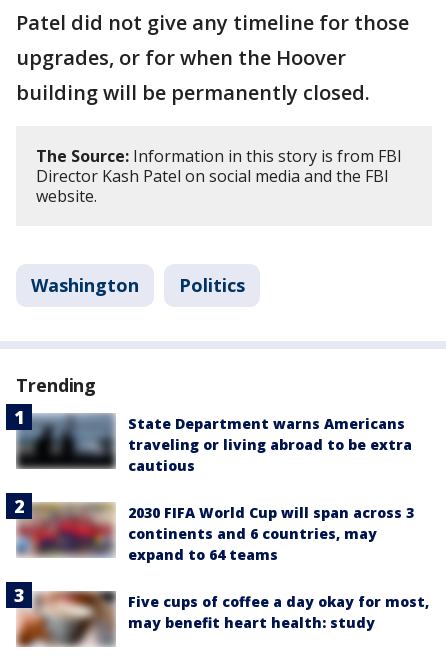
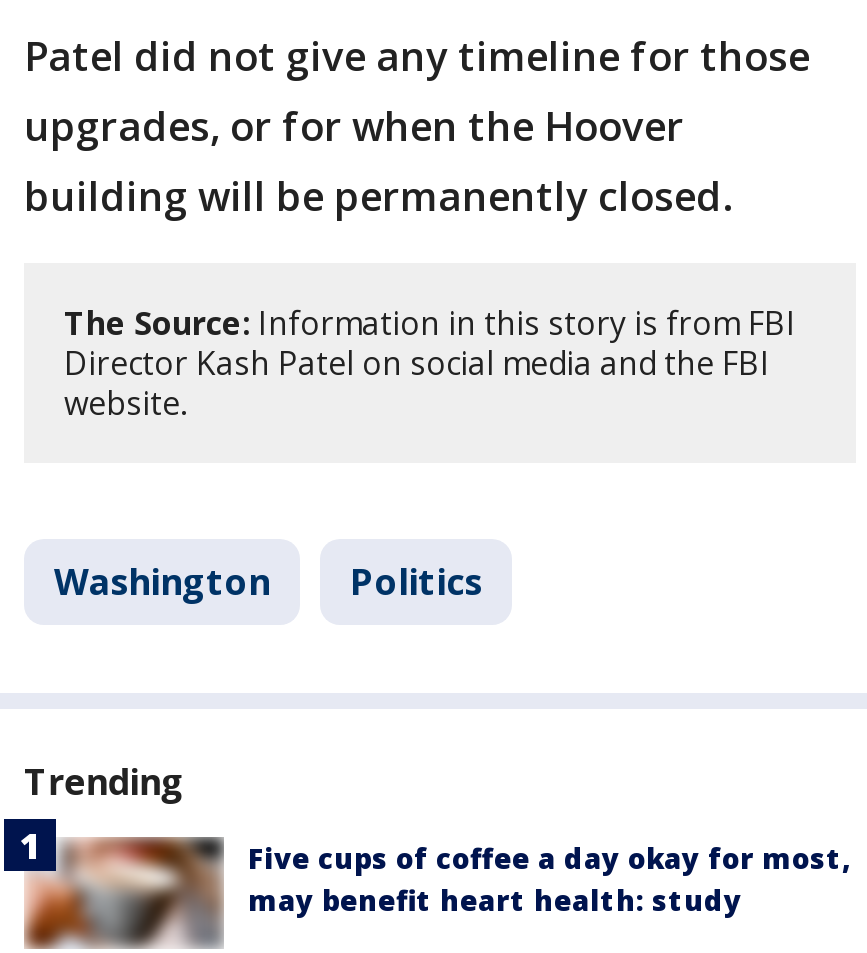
[16,413,414,564] [image] | State Department warns Americans | traveling or living abroad to be extra | cautious | 2030 FIFA World Cup will span across 3 | continents and 6 countries, may | expand to 64 teams -> none
[5,492,114,558] [image] -> none

